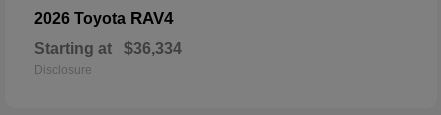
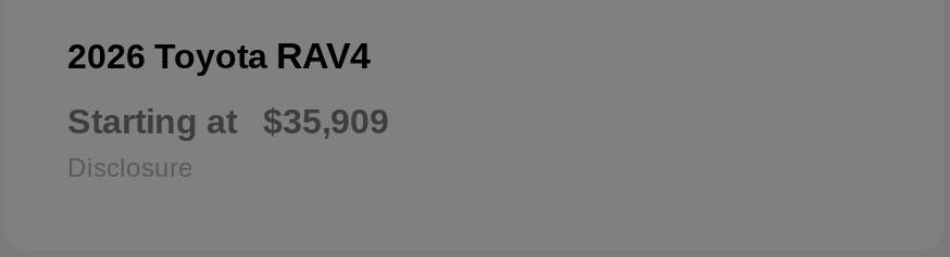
[34,40,182,57] Starting at $36,334 -> [67,103,389,140] Starting at $35,909

